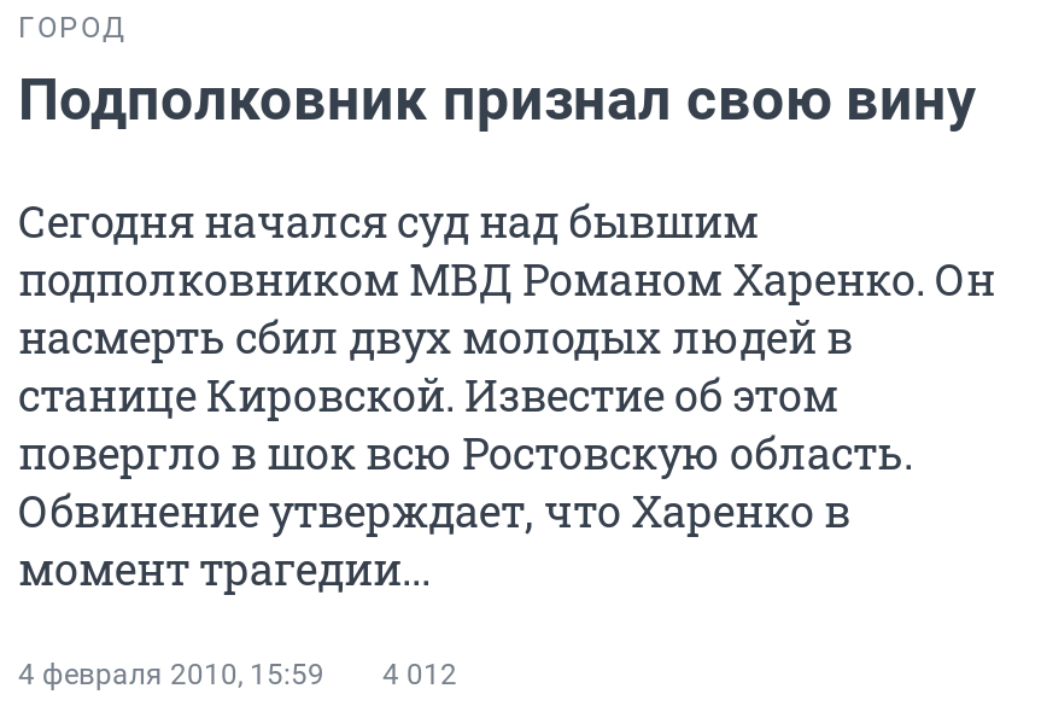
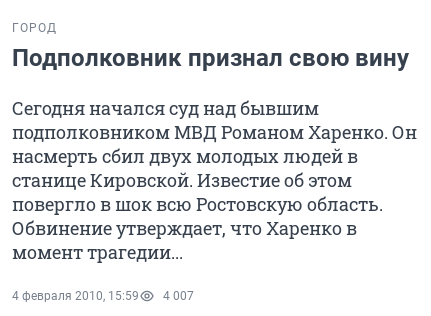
[18,658,457,692] 4 февраля 2010, 15:59 4 012 -> [12,289,194,303] 4 февраля 2010, 15:59 4 007

